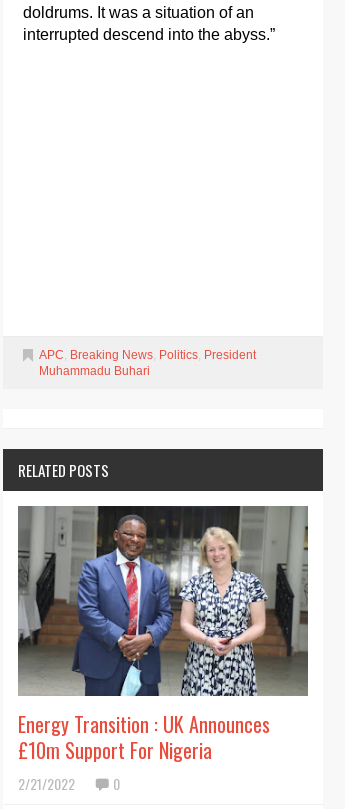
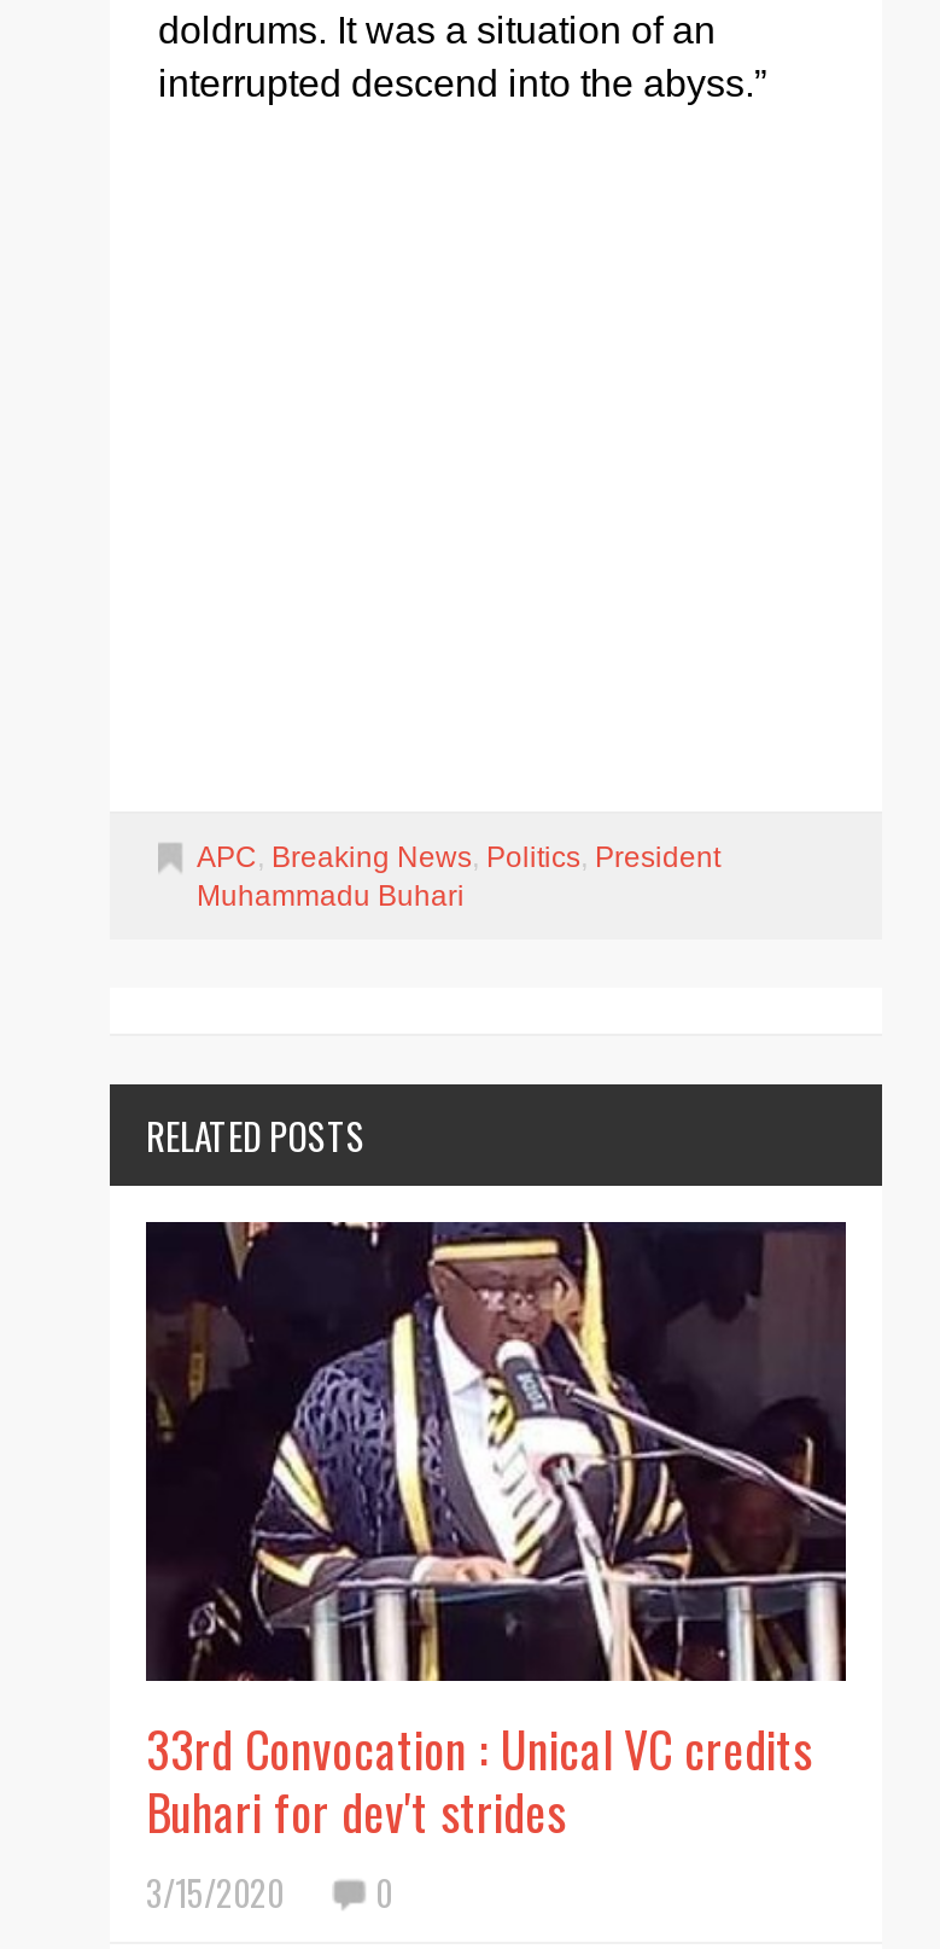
[17,505,309,794] [image] | Energy Transition : UK Announces | £10m Support For Nigeria | 2/21/2022 -> [144,1220,848,1917] [image] | 33rd Convocation : Unical VC credits | Buhari for dev't strides | 3/15/2020

